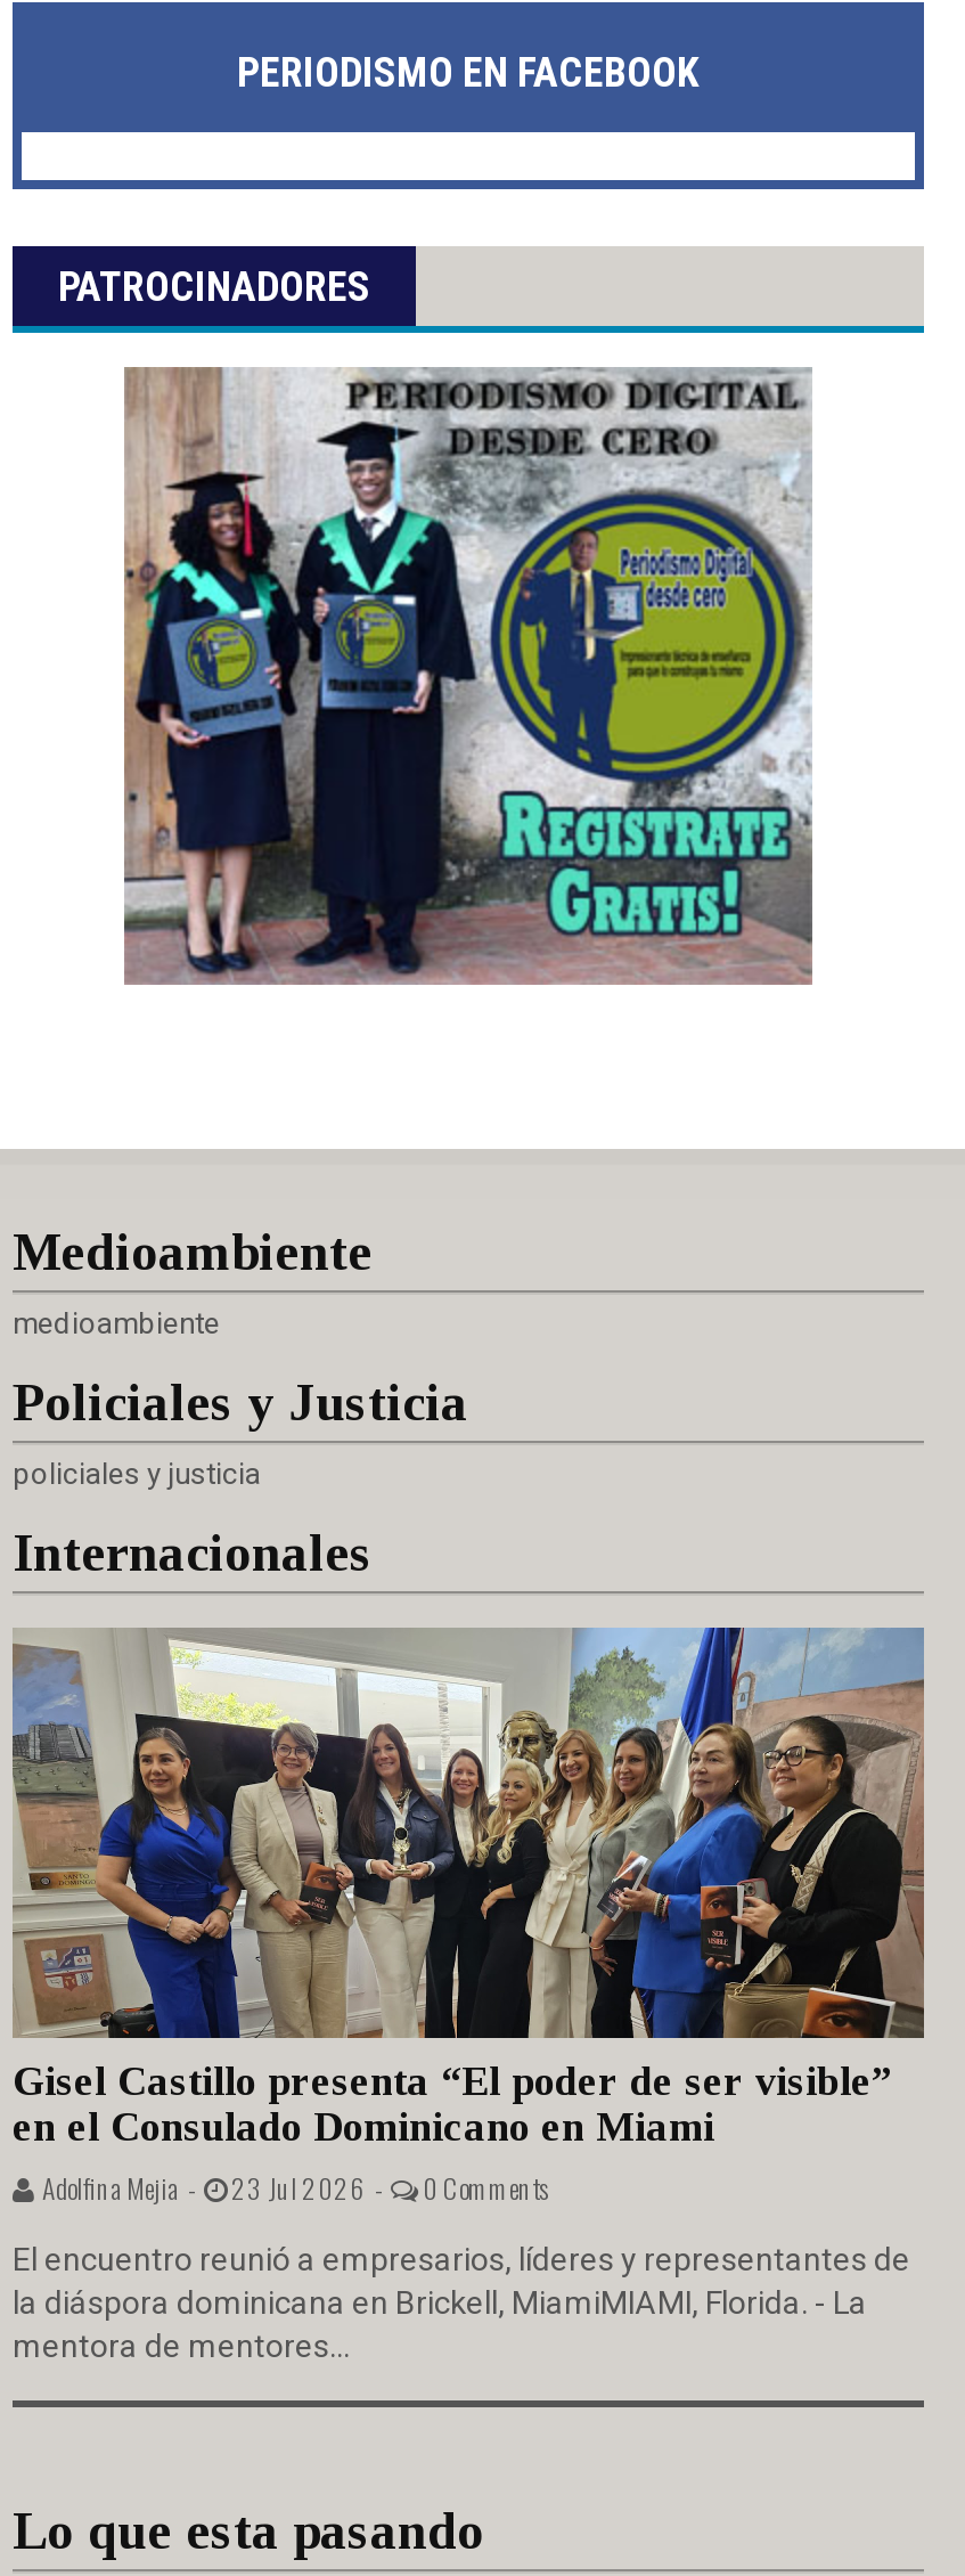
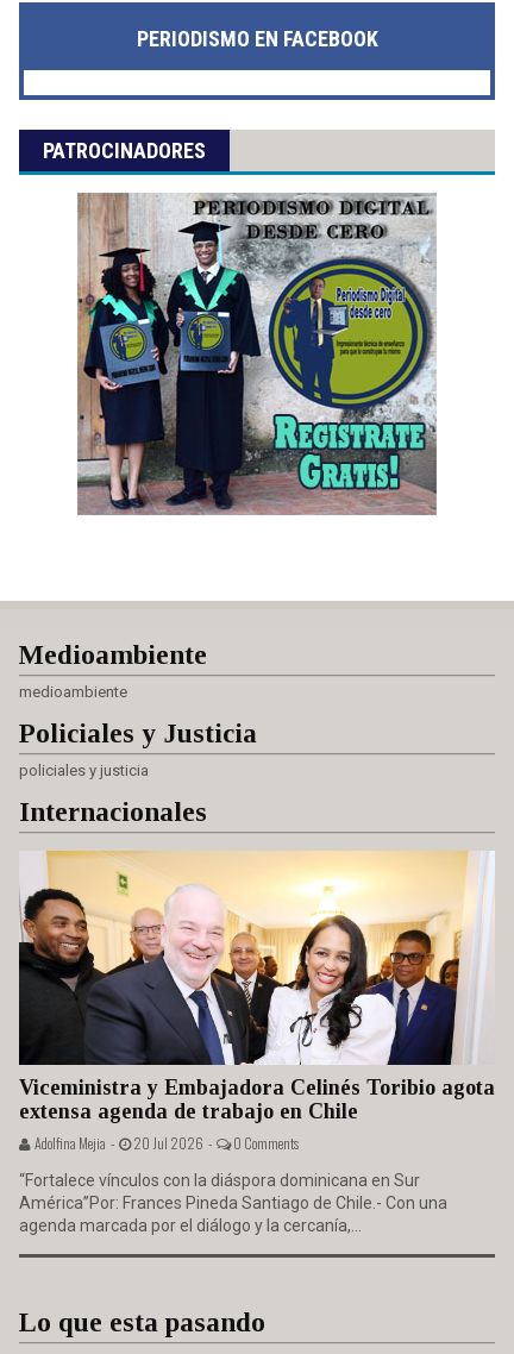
[10,1625,926,2207] [image] | Gisel Castillo presenta “El poder de ser visible” | en el Consulado Dominicano en Miami | Adolfina Mejia - 23 Jul 2026 - -> [18,851,495,1153] [image] | Viceministra y Embajadora Celinés Toribio agota | extensa agenda de trabajo en Chile | Adolfina Mejia - 20 Jul 2026 -
[13,2241,910,2364] El encuentro reunió a empresarios, líderes y representantes de | la diáspora dominicana en Brickell, MiamiMIAMI, Florida. - La | mentora de mentores... -> [19,1171,447,1235] “Fortalece vínculos con la diáspora dominicana en Sur | América”Por: Frances Pineda Santiago de Chile.- Con una | agenda marcada por el diálogo y la cercanía,...

